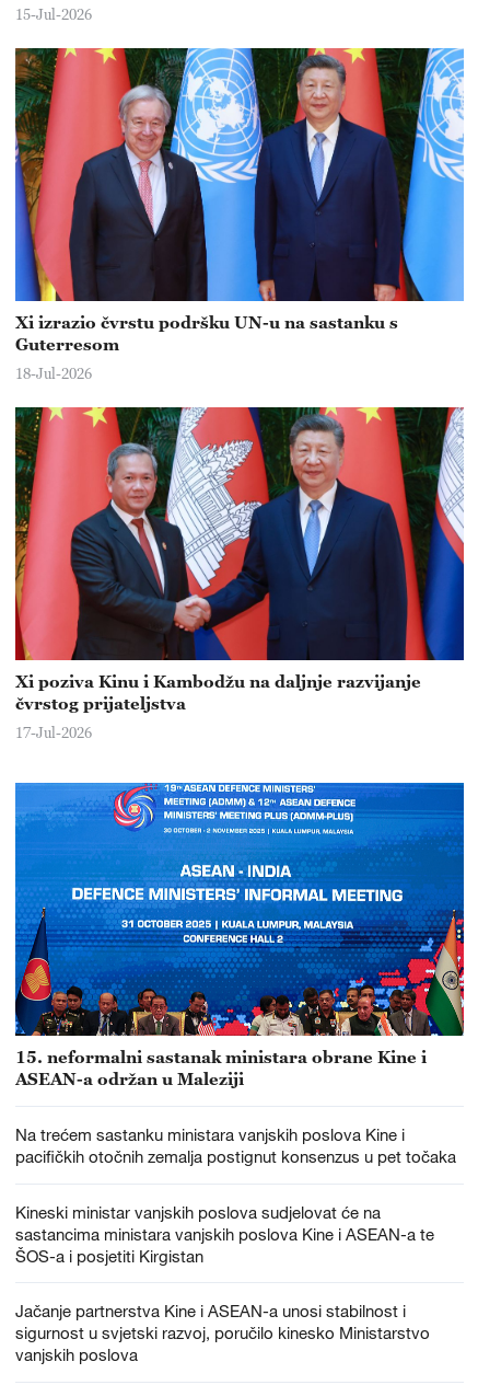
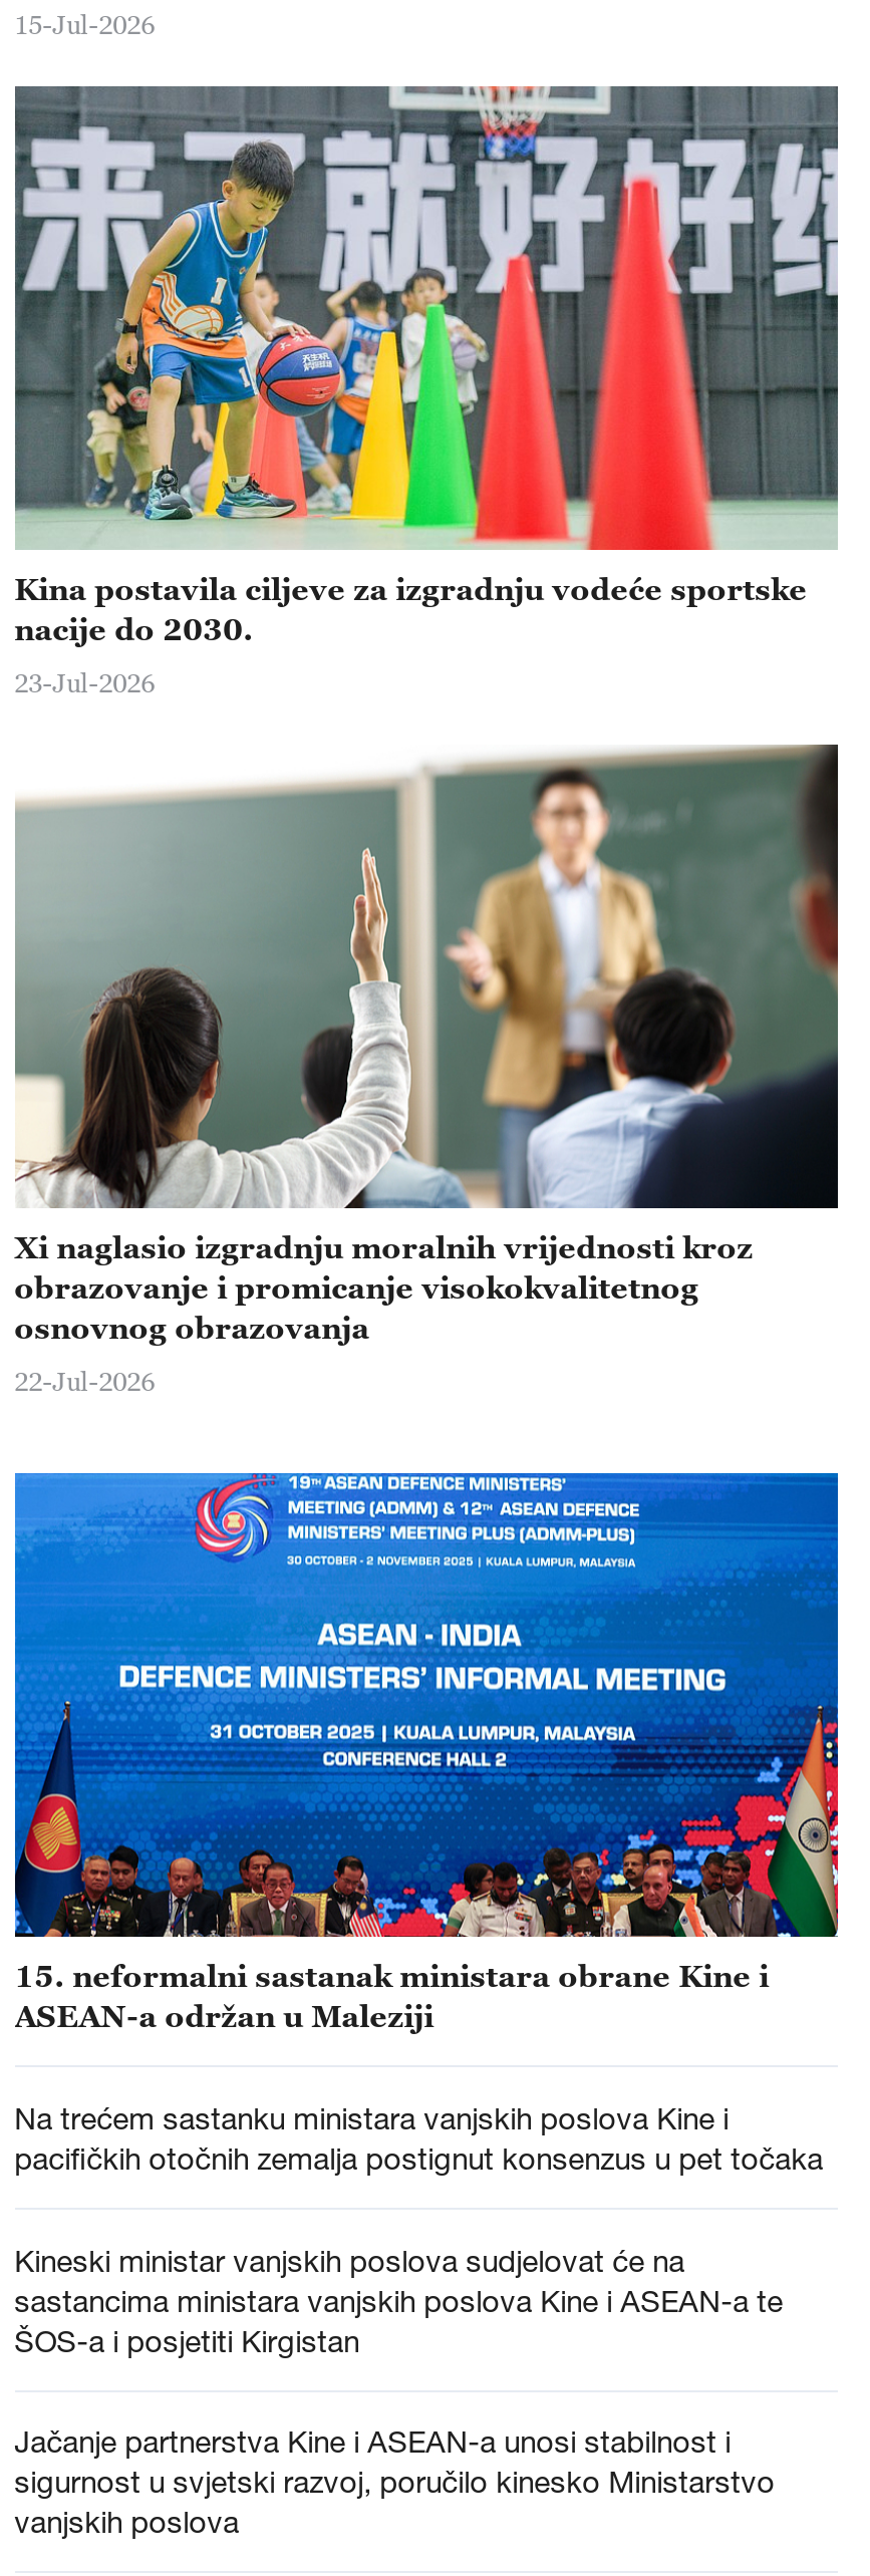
[14,47,465,353] [image] | Xi izrazio čvrstu podršku UN-u na sastanku s | Guterresom -> [13,84,840,646] [image] | Kina postavila ciljeve za izgradnju vodeće sportske | nacije do 2030.
[15,365,92,382] 18-Jul-2026 -> [14,667,155,699] 23-Jul-2026
[14,406,465,713] [image] | Xi poziva Kinu i Kambodžu na daljnje razvijanje | čvrstog prijateljstva -> [14,745,840,1344] [image] | Xi naglasio izgradnju moralnih vrijednosti kroz | obrazovanje i promicanje visokokvalitetnog | osnovnog obrazovanja
[15,724,92,741] 17-Jul-2026 -> [14,1365,155,1397] 22-Jul-2026

